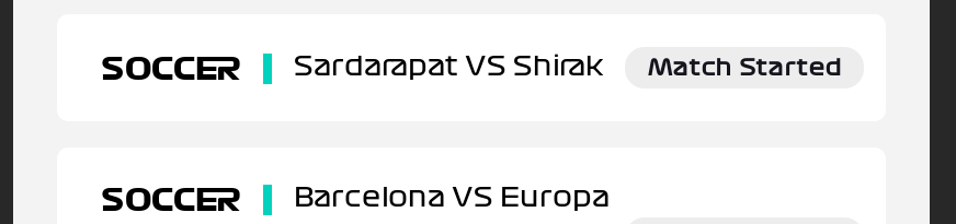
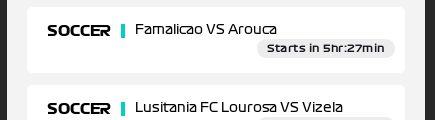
[294,54,842,80] Sardarapat VS Shirak | Match Started -> [135,24,385,54] Famalicao VS Arouca | Starts in 5hr:27min
[294,185,610,211] Barcelona VS Europa -> [135,102,343,114] Lusitania FC Lourosa VS Vizela

